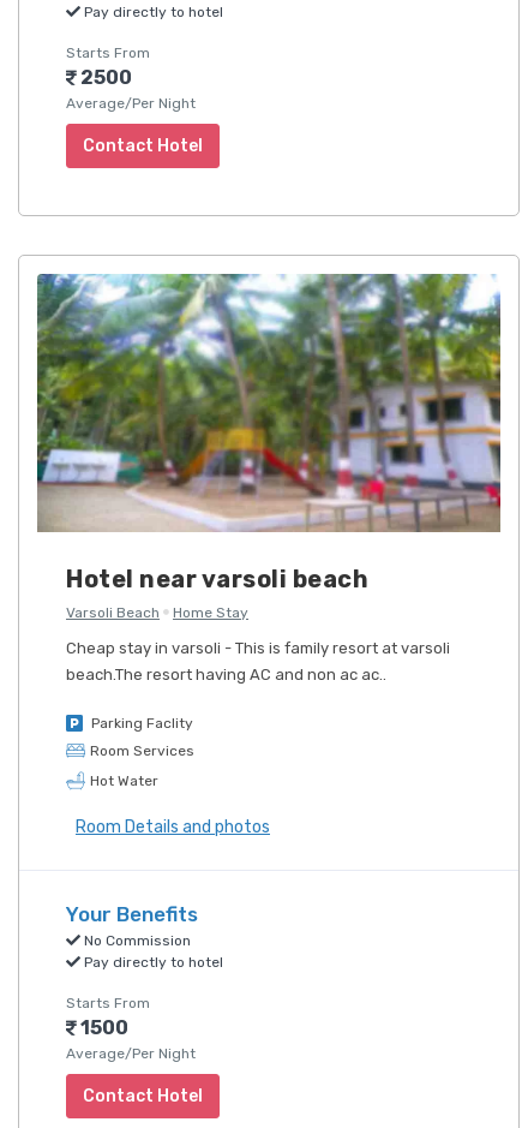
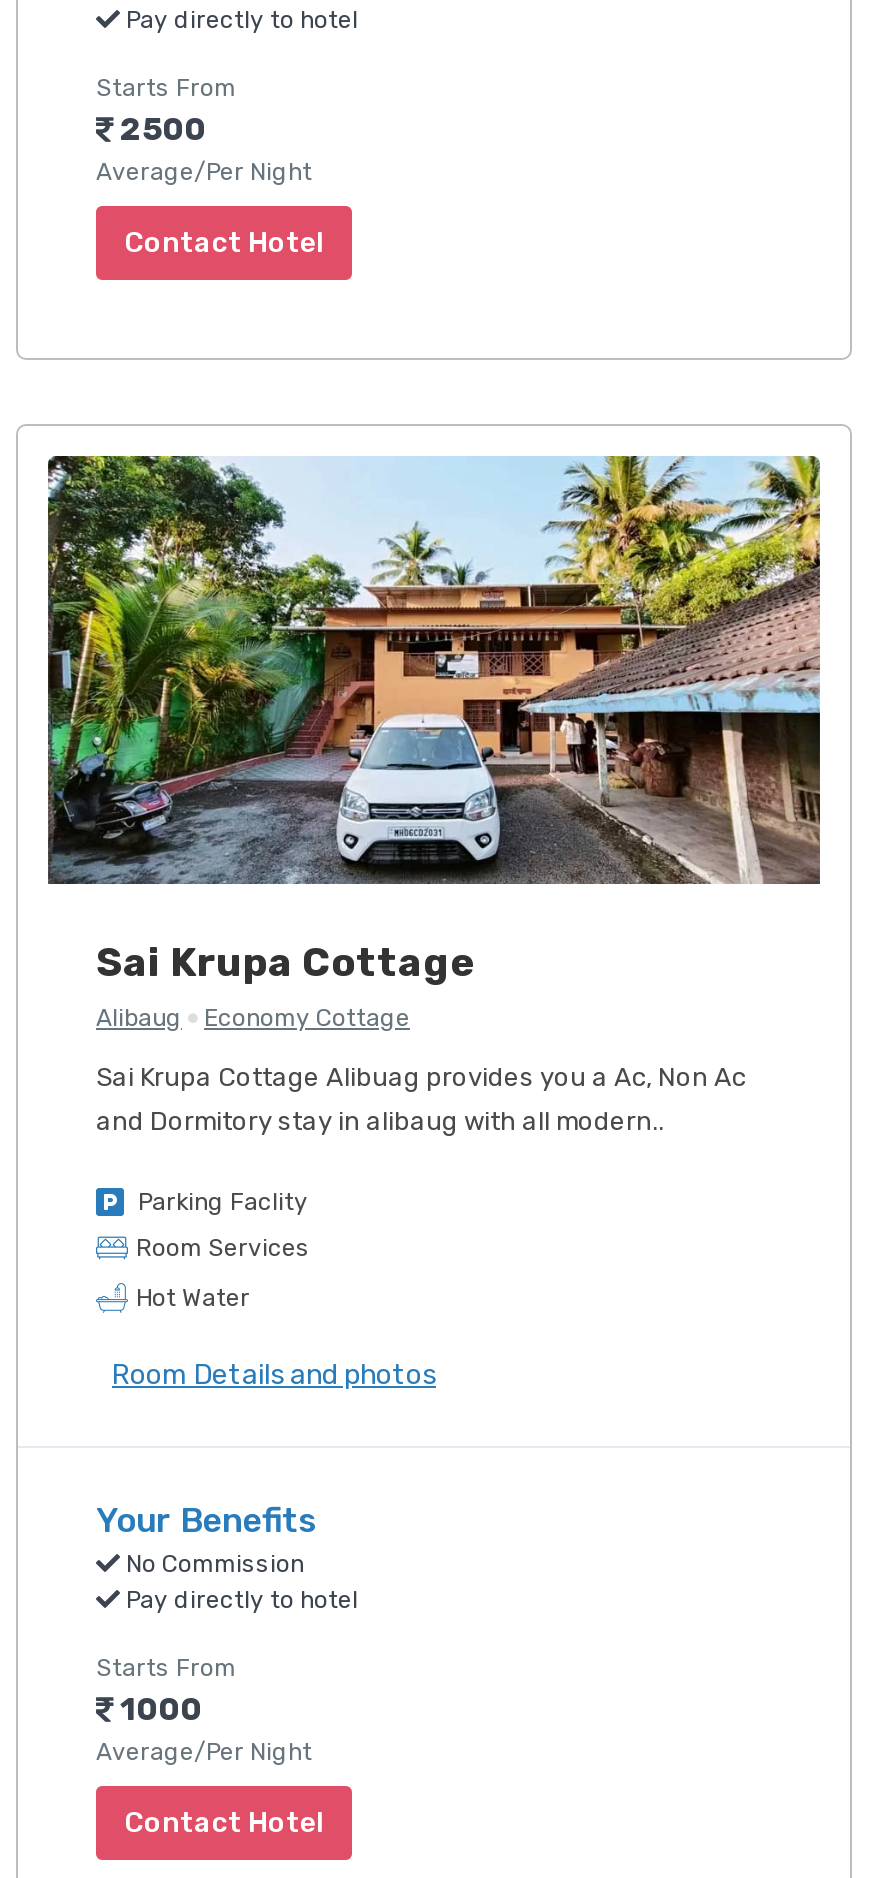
[36,273,502,621] [image] | Hotel near varsoli beach | Varsoli Beach | Home Stay -> [48,454,822,1033] [image] | Sai Krupa Cottage | Alibaug | Economy Cottage
[66,639,450,657] Cheap stay in varsoli - This is family resort at varsoli -> [96,1063,746,1093] Sai Krupa Cottage Alibuag provides you a Ac, Non Ac
[66,665,386,683] beach.The resort having AC and non ac ac.. -> [96,1107,664,1137] and Dormitory stay in alibaug with all modern..
[77,1016,128,1039] 1500 -> [114,1691,202,1729] 1000

